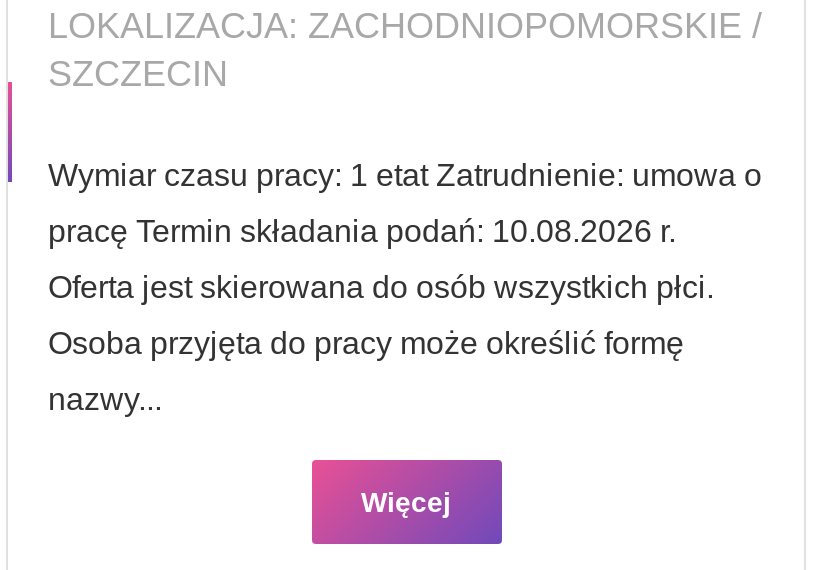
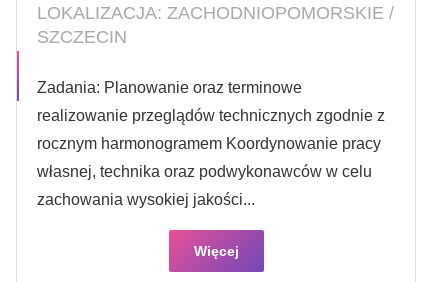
[48,158,762,192] Wymiar czasu pracy: 1 etat Zatrudnienie: umowa o -> [37,79,302,96] Zadania: Planowanie oraz terminowe
[48,214,676,248] pracę Termin składania podań: 10.08.2026 r. -> [37,107,385,124] realizowanie przeglądów technicznych zgodnie z
[48,270,714,304] Oferta jest skierowana do osób wszystkich płci. -> [37,135,381,152] rocznym harmonogramem Koordynowanie pracy
[48,326,684,360] Osoba przyjęta do pracy może określić formę -> [37,163,372,180] własnej, technika oraz podwykonawców w celu
[48,382,162,416] nazwy... -> [37,191,255,208] zachowania wysokiej jakości...

